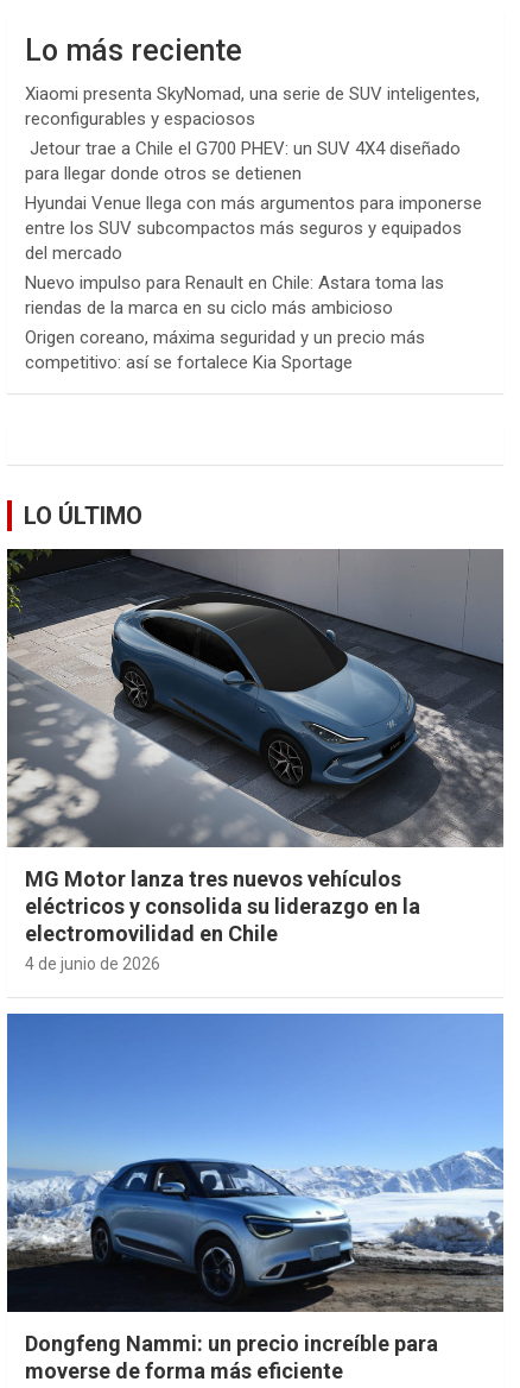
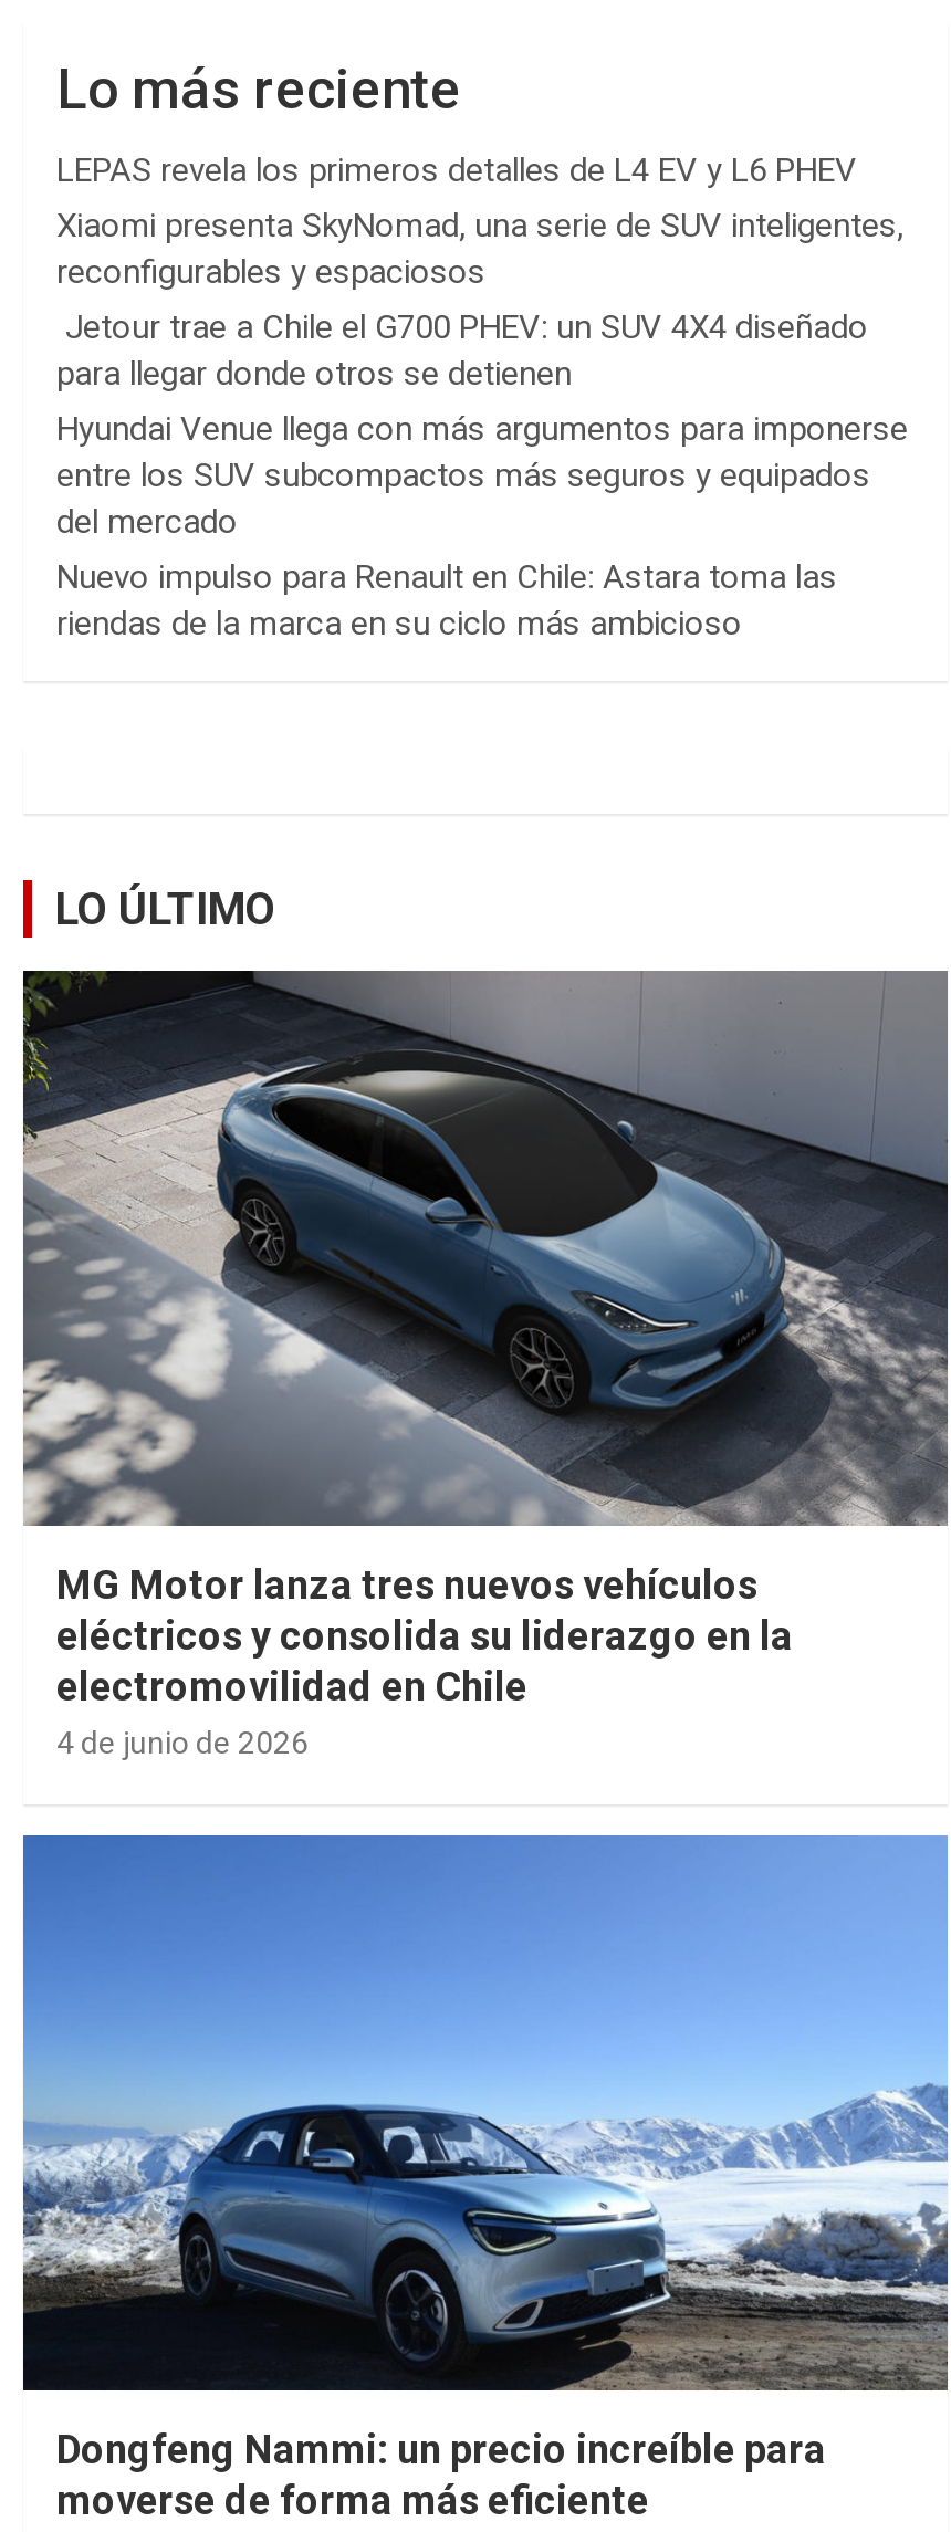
none -> [56,150,857,190] LEPAS revela los primeros detalles de L4 EV y L6 PHEV
moved [25,83,482,318] -> [56,206,908,644]: Xiaomi presenta SkyNomad, una serie de SUV inteligentes, | reconfigurables y espaciosos | Jetour trae a Chile el G700 PHEV: un SUV 4X4 diseñado | ... | Nuevo impulso para Renault en Chile: Astara toma las | riendas de la marca en su ciclo más ambicioso
[25,327,425,373] Origen coreano, máxima seguridad y un precio más | competitivo: así se fortalece Kia Sportage -> none

